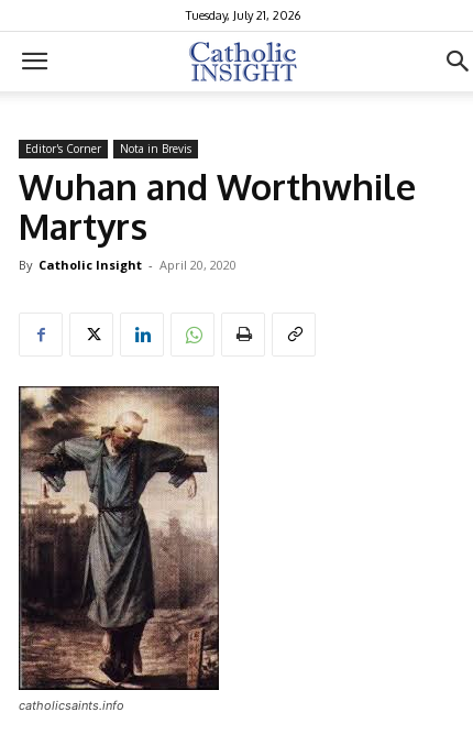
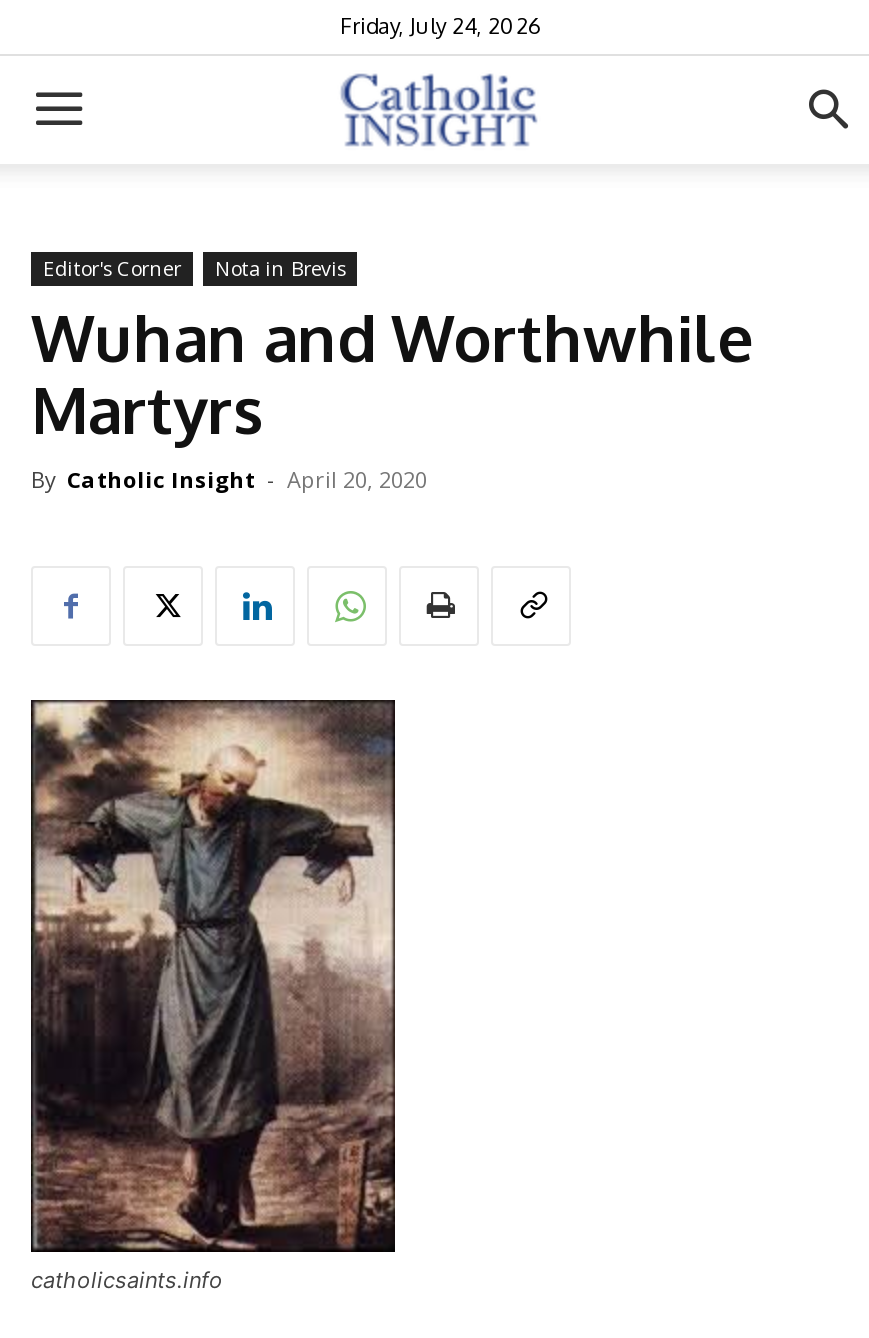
[186,8,300,23] Tuesday, July 21, 2026 -> [340,12,538,40] Friday, July 24, 2026

